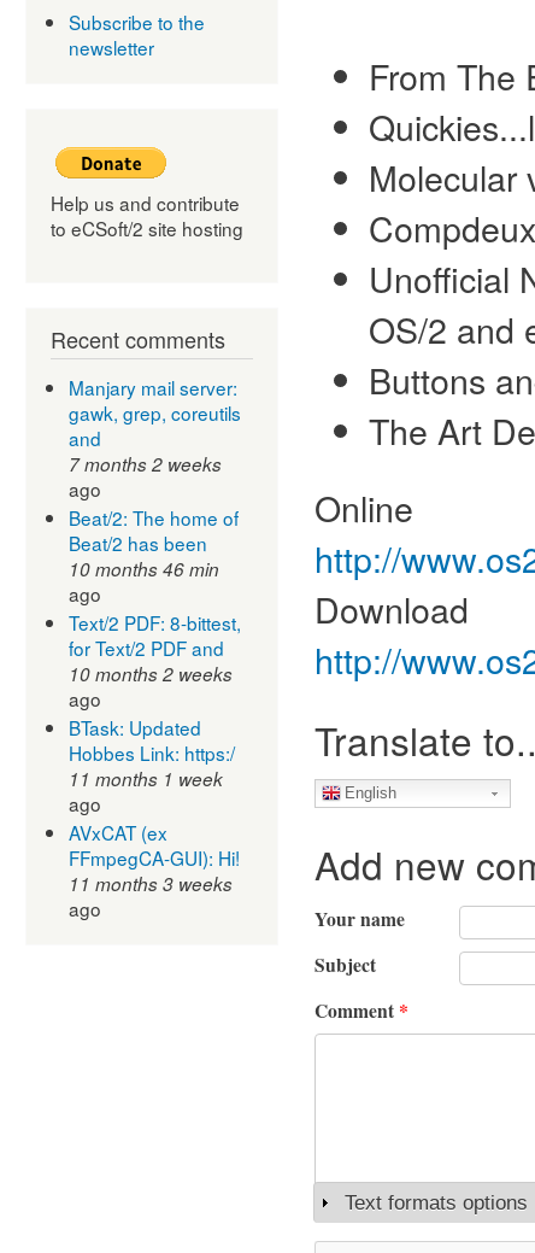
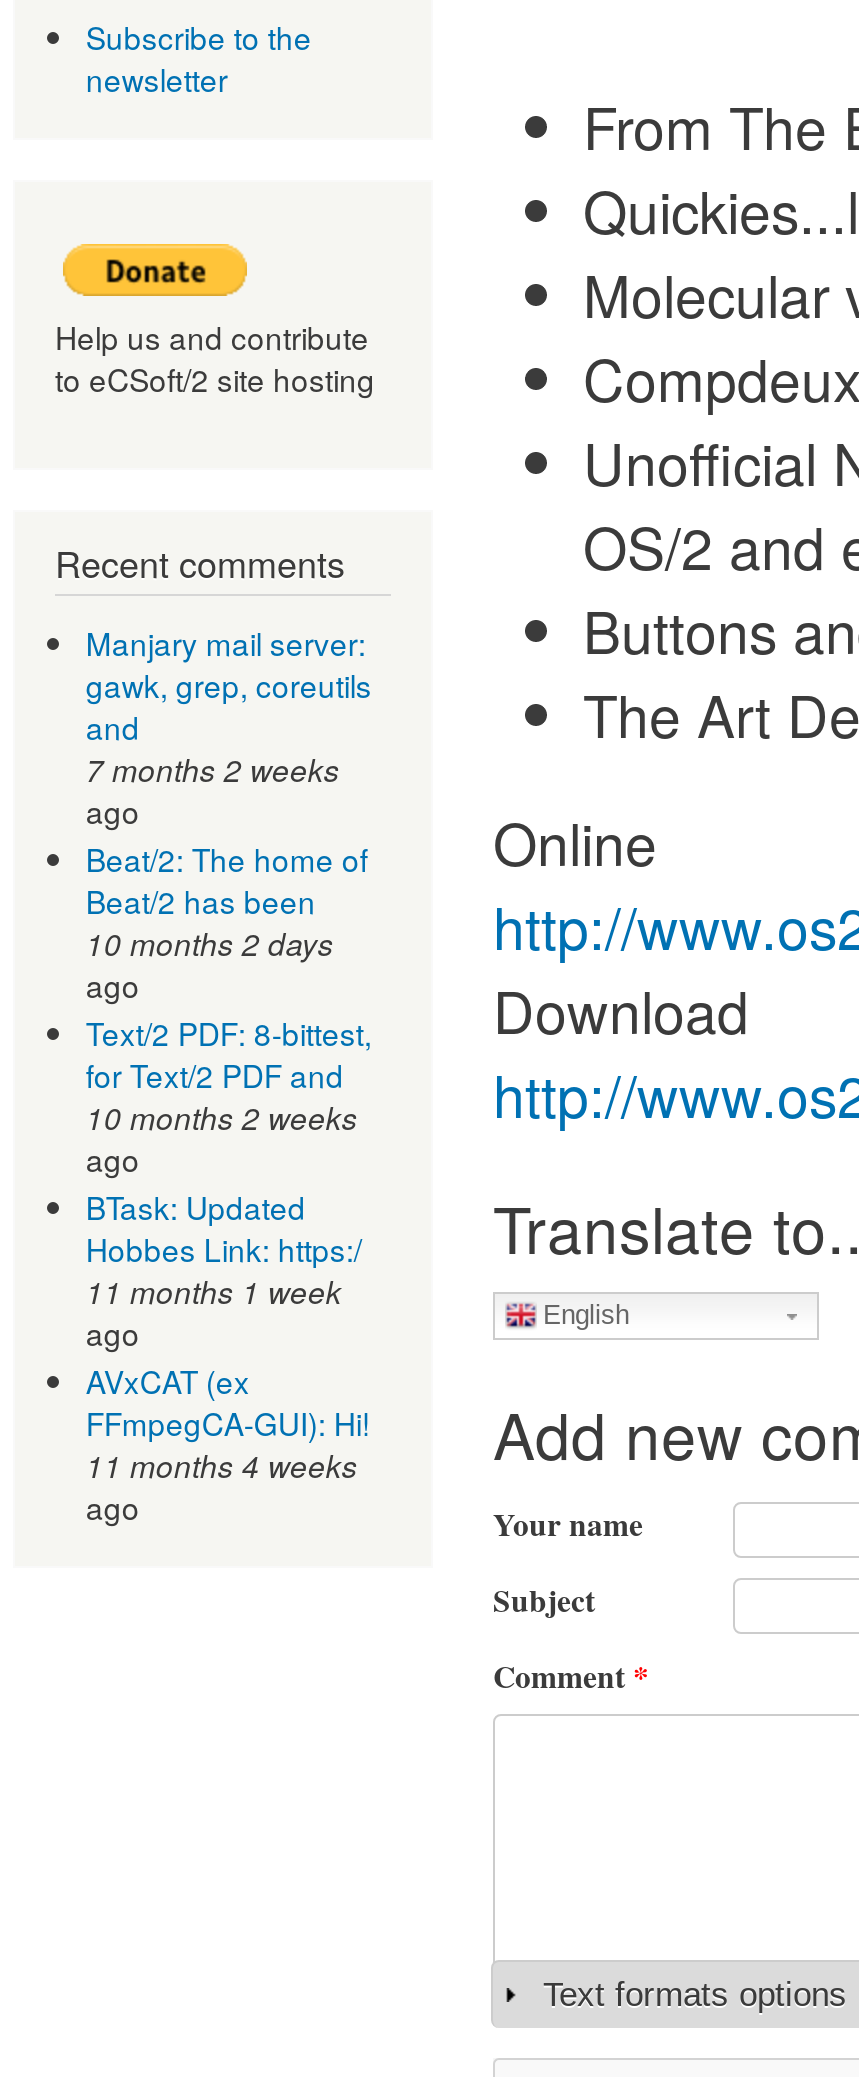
[69,556,220,581] 10 months 46 min -> [86,921,334,963] 10 months 2 days
[69,870,233,896] 11 months 3 weeks -> [86,1444,358,1486] 11 months 4 weeks

